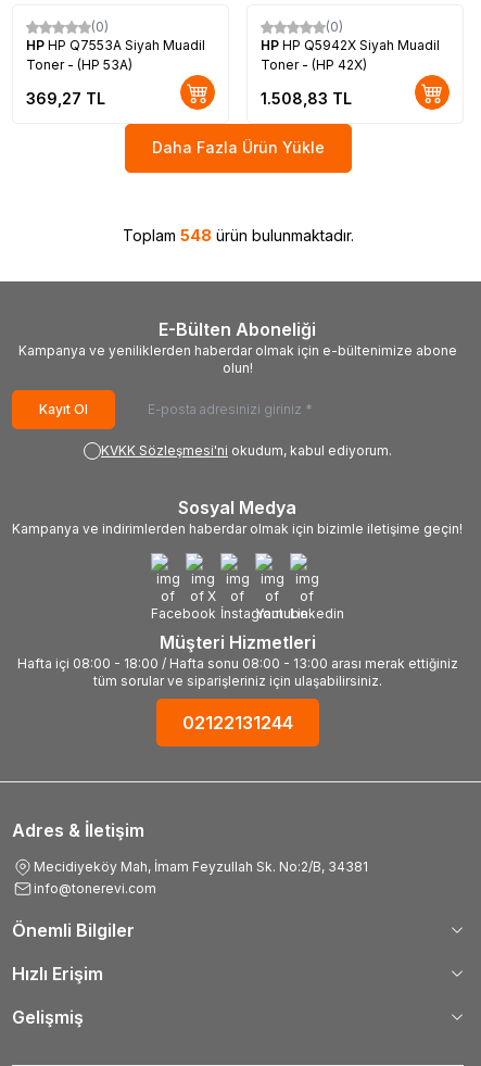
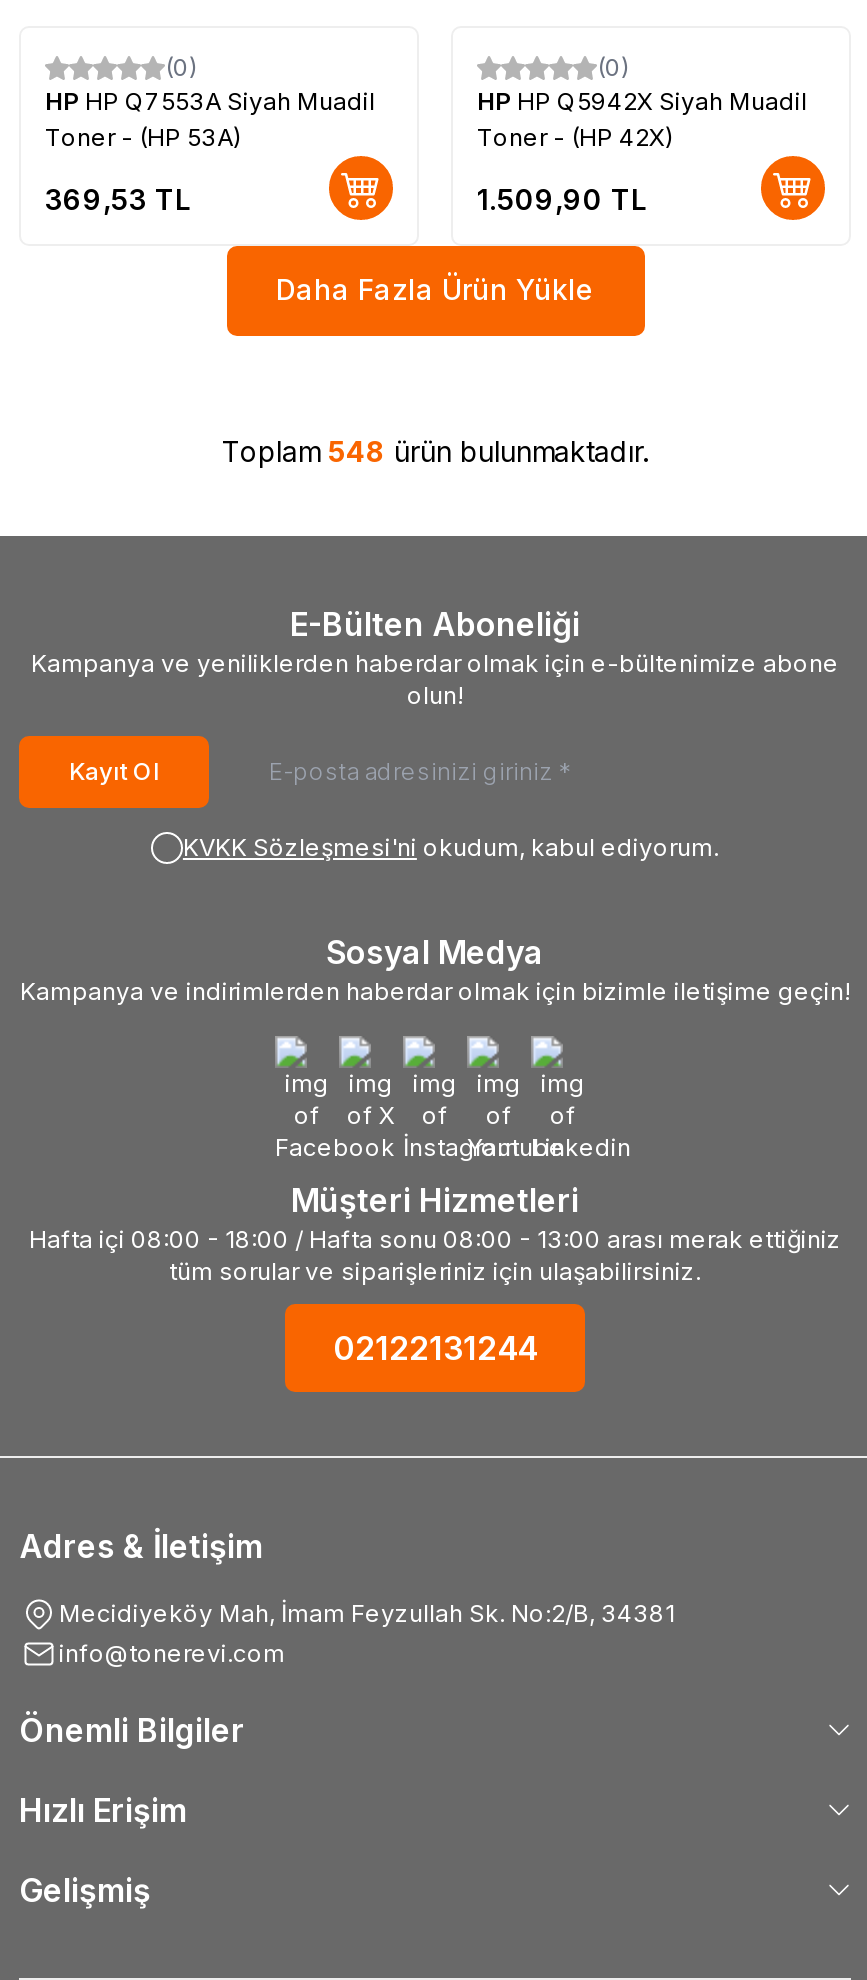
[26,89,105,107] 369,27 TL -> [45,182,191,216] 369,53 TL
[261,89,352,107] 1.508,83 TL -> [477,182,647,216] 1.509,90 TL

